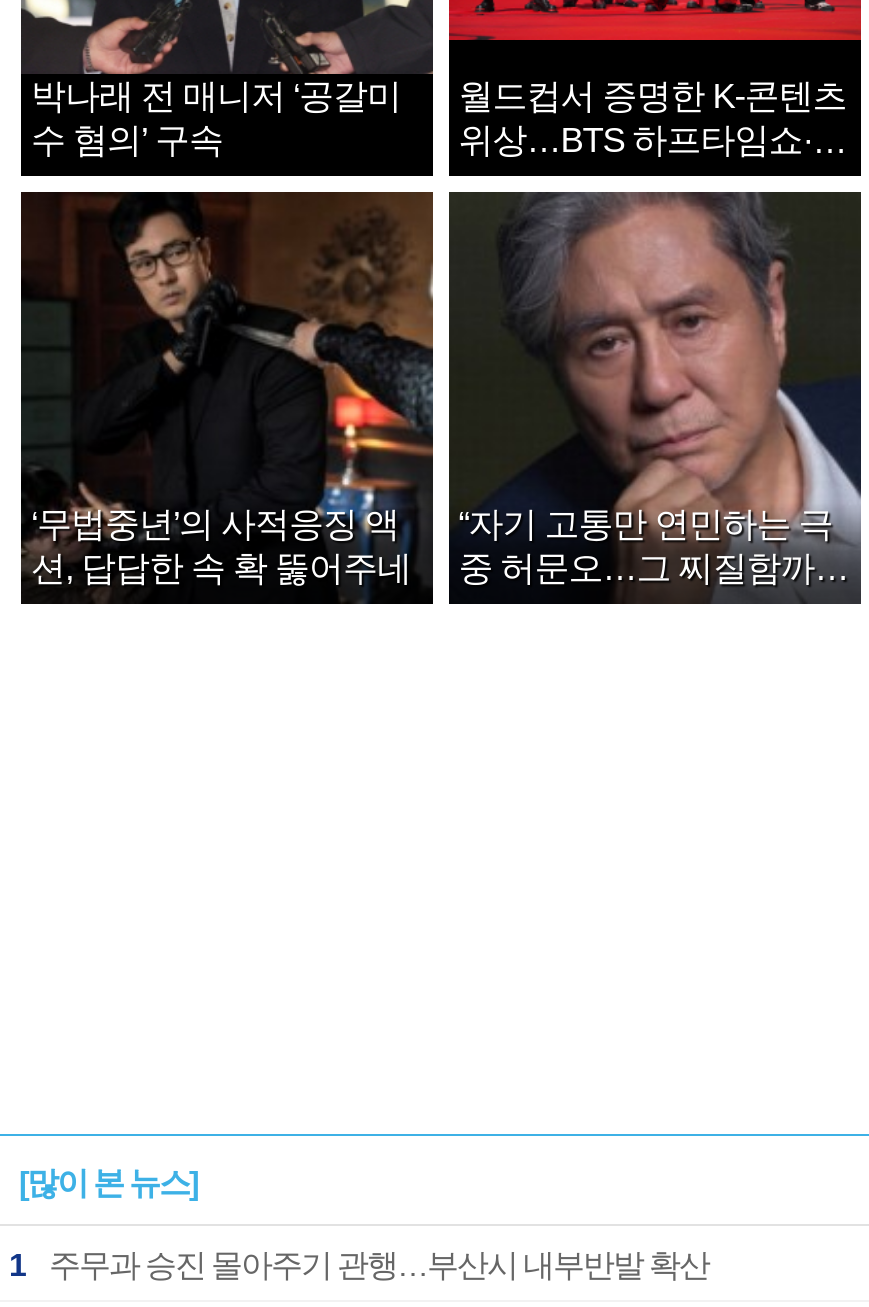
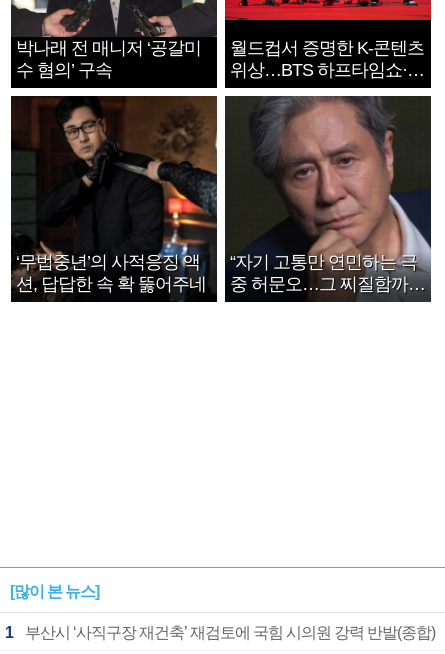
[49,1248,709,1282] 주무과 승진 몰아주기 관행…부산시 내부반발 확산 -> [25,624,435,641] 부산시 ‘사직구장 재건축’ 재검토에 국힘 시의원 강력 반발(종합)

